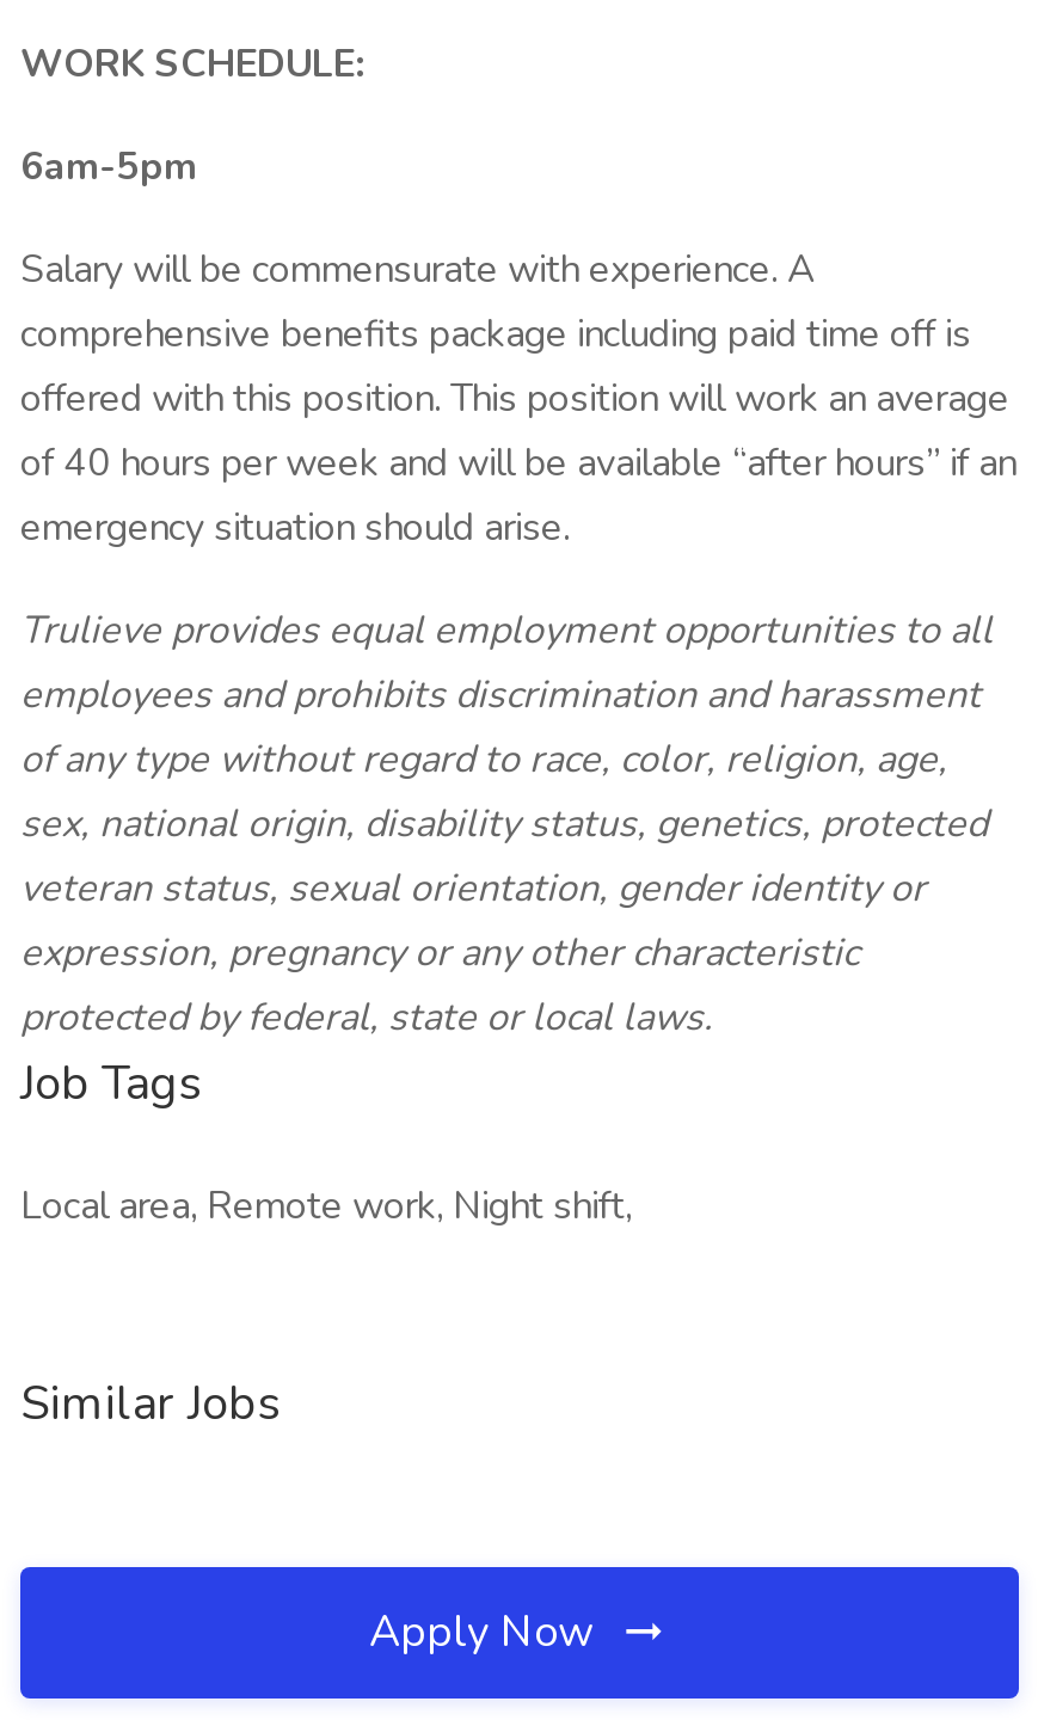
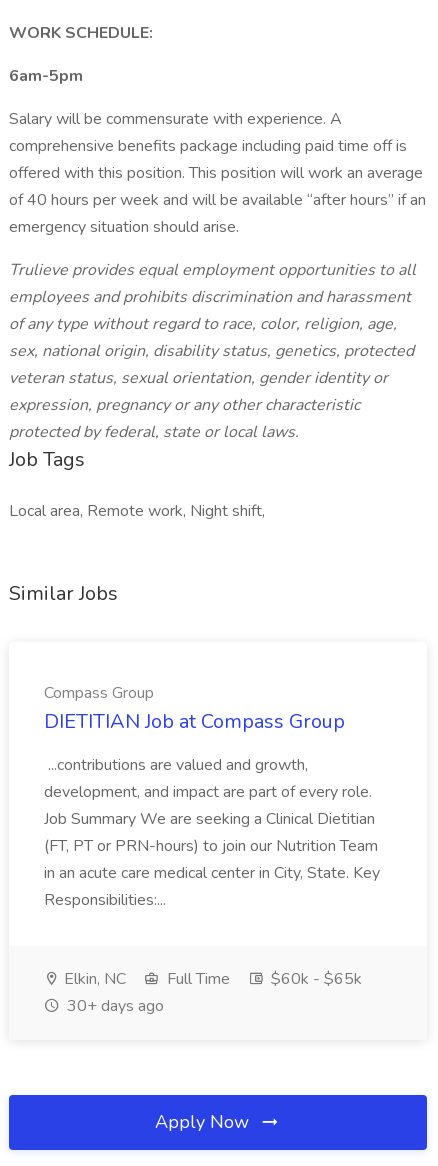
none -> [44,682,380,911] Compass Group | DIETITIAN Job at Compass Group | ...contributions are valued and growth, | development, and impact are part of every role. | Job Summary We are seeking a Clinical Dietitian | (FT, PT or PRN-hours) to join our Nutrition Team | in an acute care medical center in City, State. Key | Responsibilities:...
none -> [60,968,362,1017] Elkin, NC | Full Time | $60k - $65k | 30+ days ago

